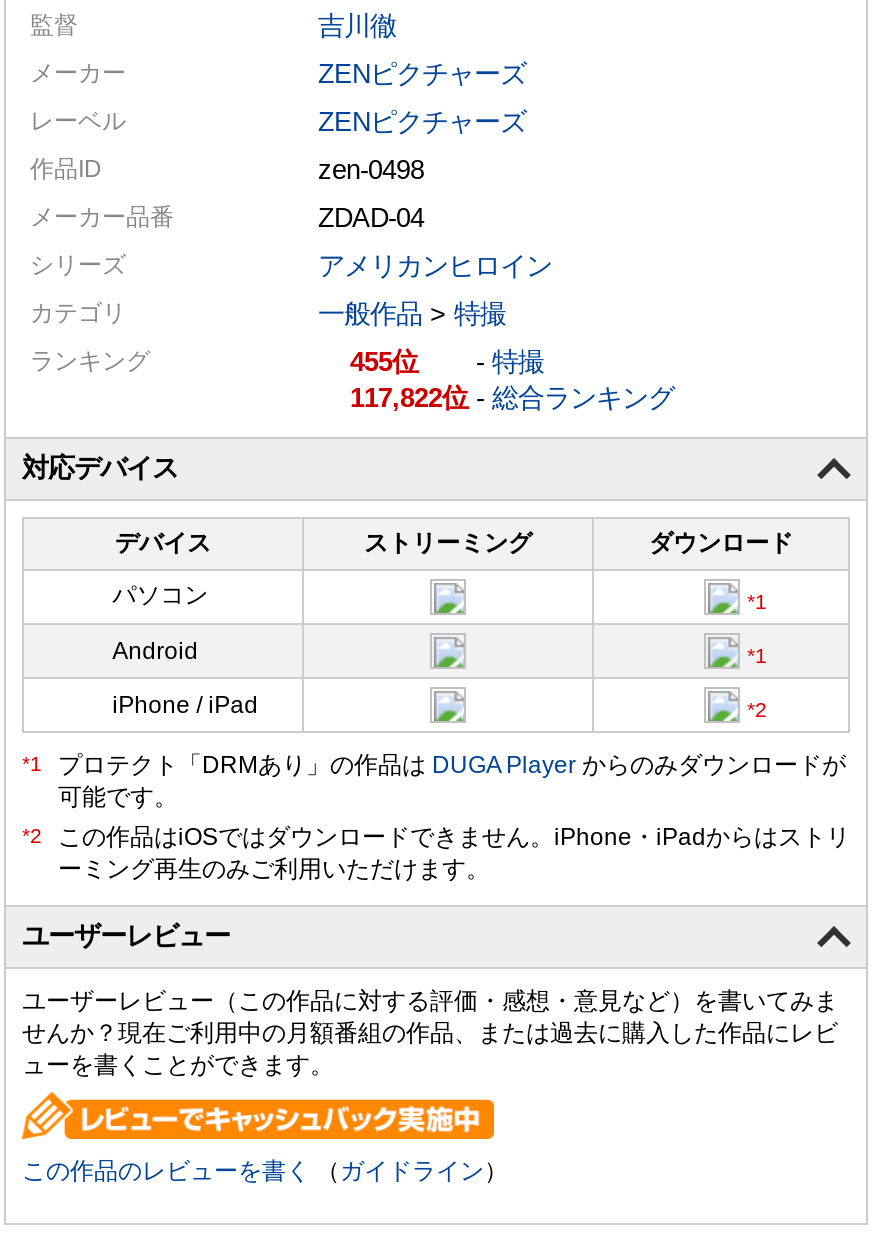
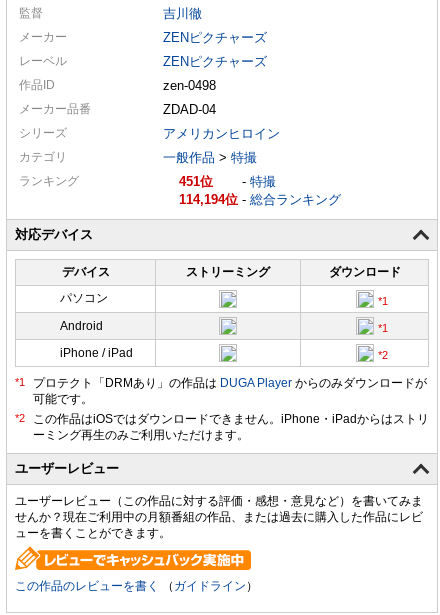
[350,347,392,377] 455 -> [179,174,200,189] 451
[350,383,674,413] 117,822 -総合ランキング -> [179,192,341,207] 114,194 -総合ランキング

